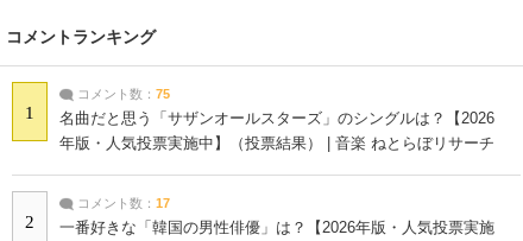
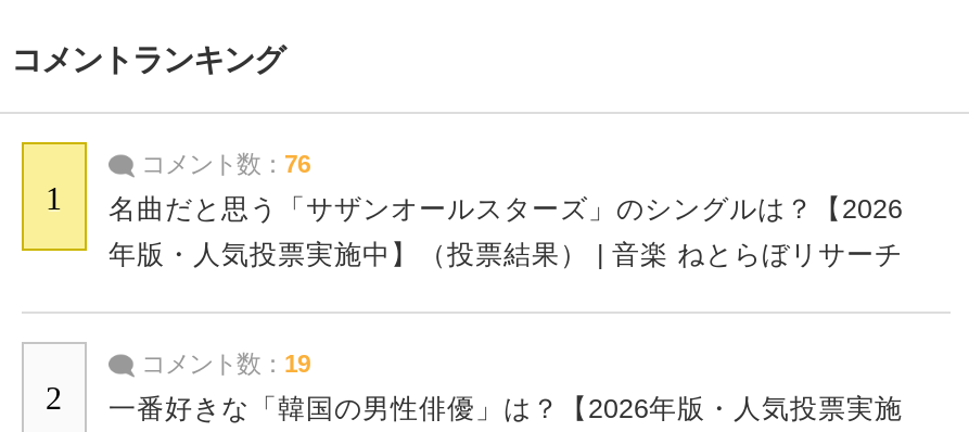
[74,87,170,101] コメント数：75 -> [135,150,310,176] コメント数：76
[74,196,170,210] コメント数：17 -> [135,350,310,376] コメント数：19

